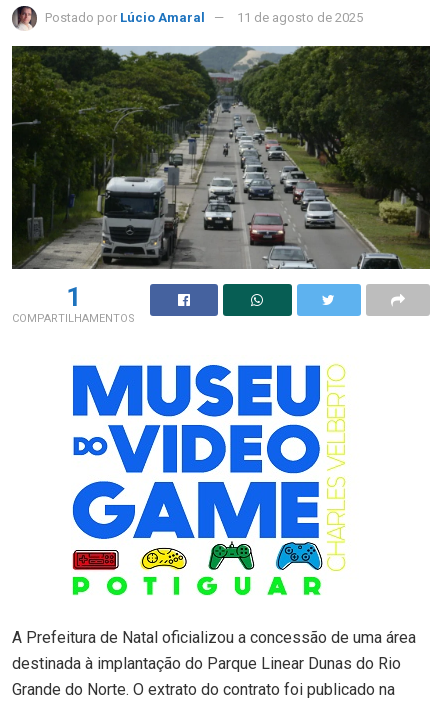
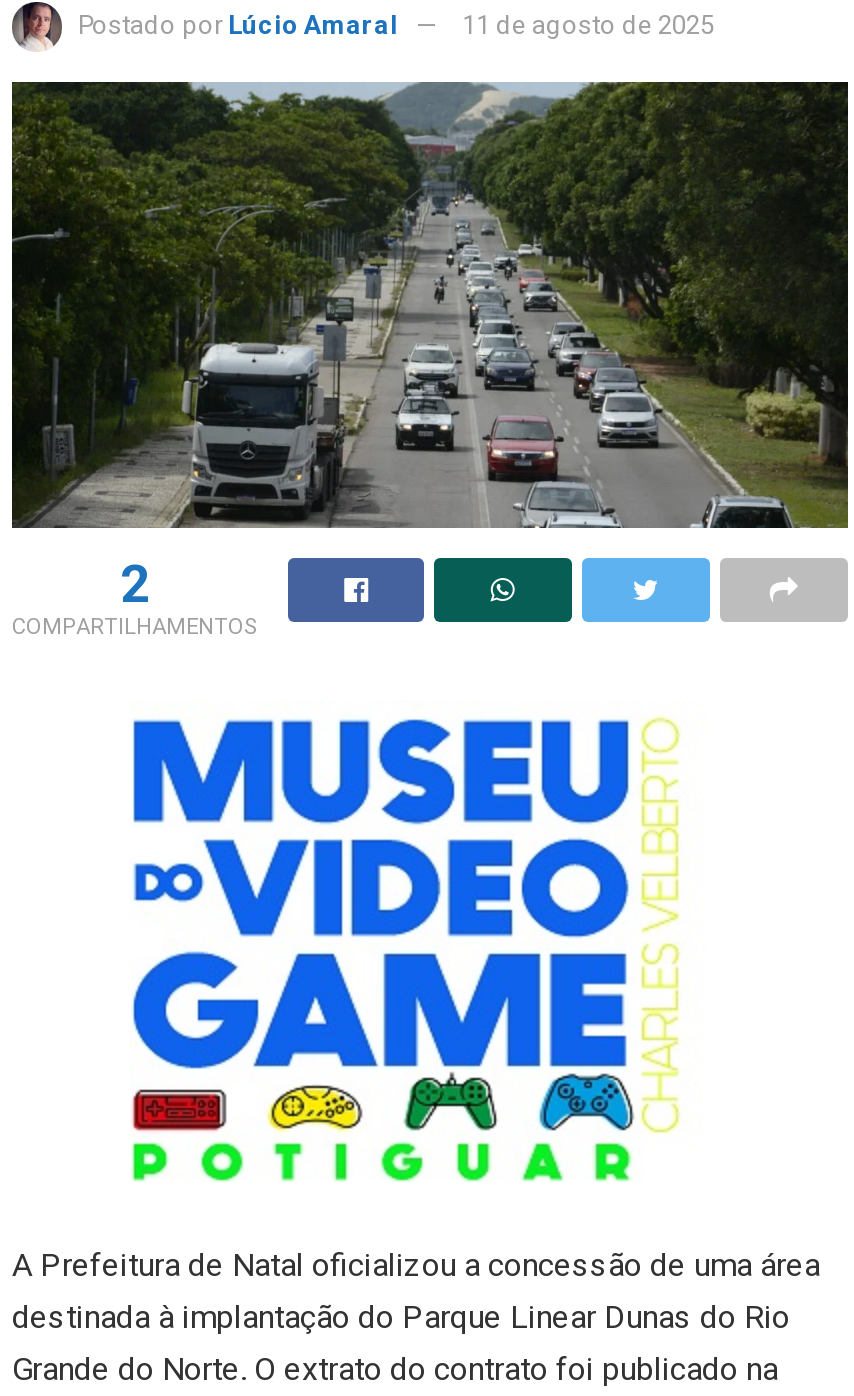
[66,282,81,312] 1 -> [120,554,150,614] 2

